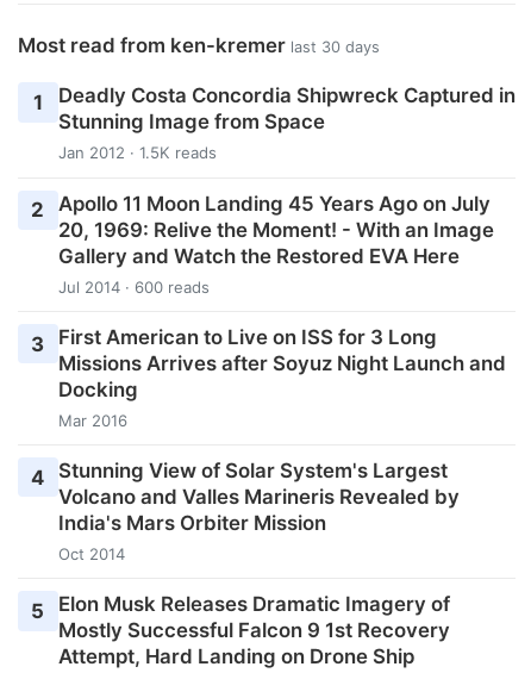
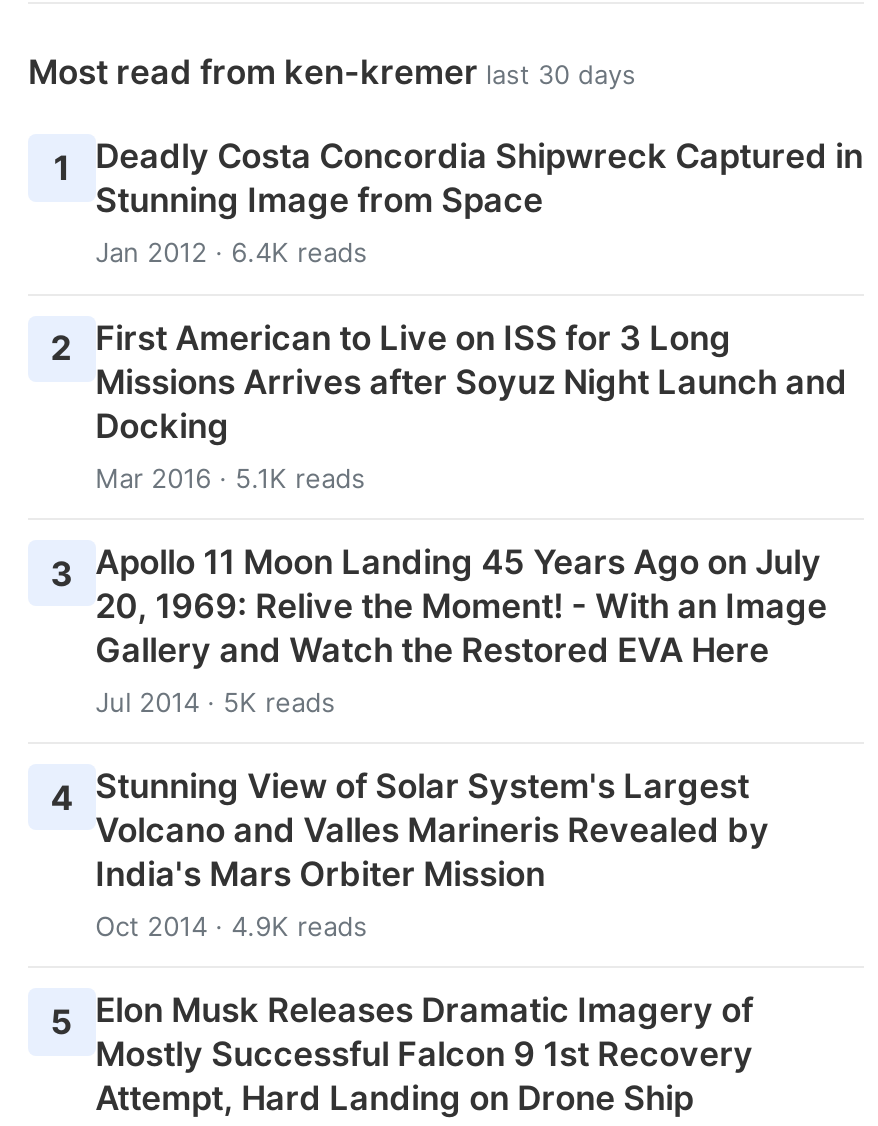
[31,143,490,222] Jan 2012 · 1.5K reads | 2 Apollo 11 Moon Landing 45 Years Ago on July -> [51,237,821,593] Jan 2012 · 6.4K reads | 2 First American to Live on ISS for 3 Long | Mar 2016 · 5.1K reads | 3 Apollo 11 Moon Landing 45 Years Ago on July
moved [58,217,494,267] -> [95,585,827,669]: 20, 1969: Relive the Moment! - With an Image | Gallery and Watch the Restored EVA Here
[31,277,436,430] Jul 2014 · 600 reads | 3 First American to Live on ISS for 3 Long | Mar 2016 -> [95,685,335,717] Jul 2014 · 5K reads
moved [58,351,506,401] -> [95,361,847,445]: Missions Arrives after Soyuz Night Launch and | Docking
[58,544,125,563] Oct 2014 -> [95,910,367,942] Oct 2014 · 4.9K reads

